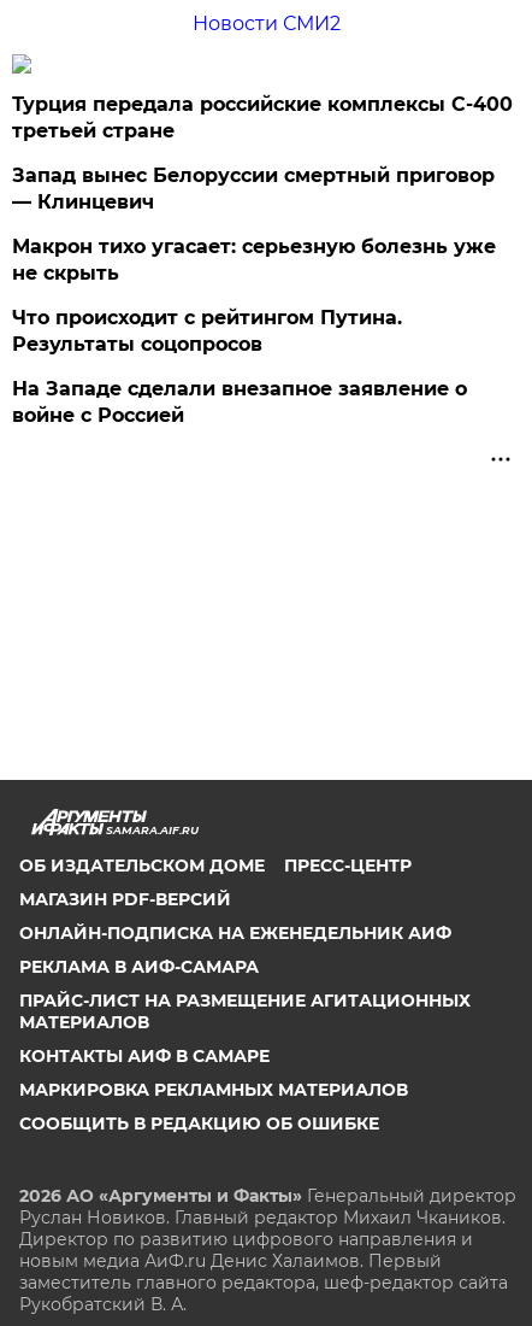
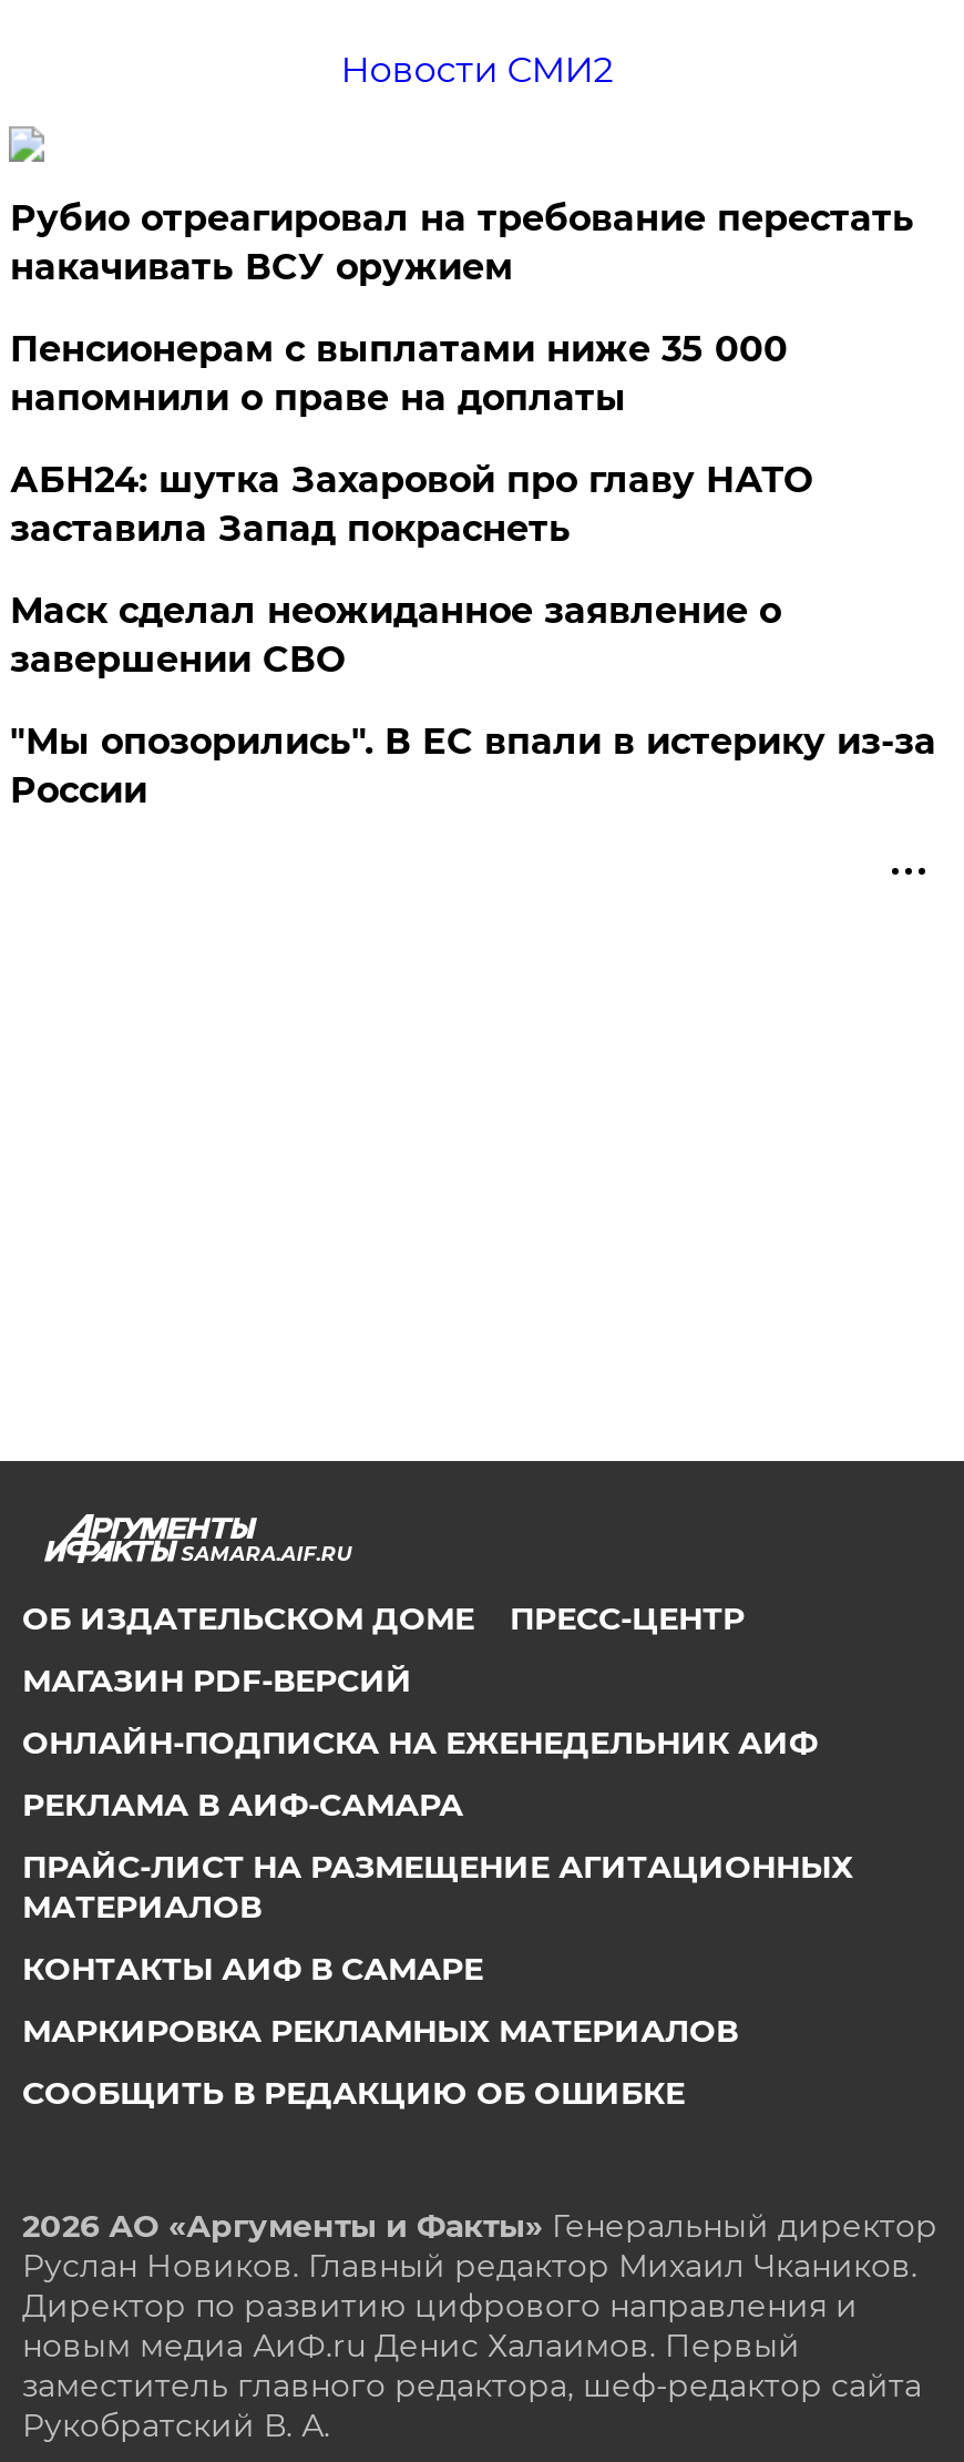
[13,93,513,142] Турция передала российские комплексы С-400 | третьей стране -> [10,197,914,288] Рубио отреагировал на требование перестать | накачивать ВСУ оружием
[13,164,495,213] Запад вынес Белоруссии смертный приговор | — Клинцевич -> [10,328,788,419] Пенсионерам с выплатами ниже 35 000 | напомнили о праве на доплаты
[13,235,496,284] Макрон тихо угасает: серьезную болезнь уже | не скрыть -> [10,459,812,550] АБН24: шутка Захаровой про главу НАТО | заставила Запад покраснеть
[13,306,402,355] Что происходит с рейтингом Путина. | Результаты соцопросов -> [10,590,781,680] Маск сделал неожиданное заявление о | завершении СВО
[13,377,467,427] На Западе сделали внезапное заявление о | войне с Россией -> [10,720,936,811] "Мы опозорились". В ЕС впали в истерику из-за | России

